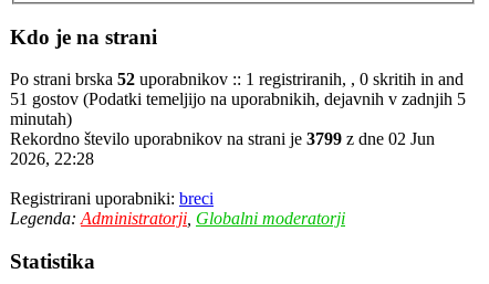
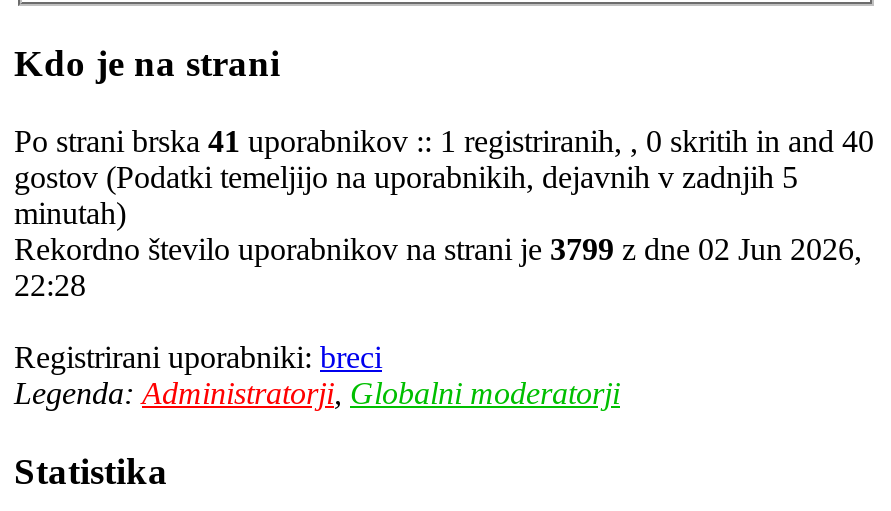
[10,70,466,109] Po strani brska 52 uporabnikov :: 1 registriranih, , 0 skritih in and | 51 gostov (Podatki temeljijo na uporabnikih, dejavnih v zadnjih 5 -> [14,124,874,194] Po strani brska 41 uporabnikov :: 1 registriranih, , 0 skritih in and 40 | gostov (Podatki temeljijo na uporabnikih, dejavnih v zadnjih 5

